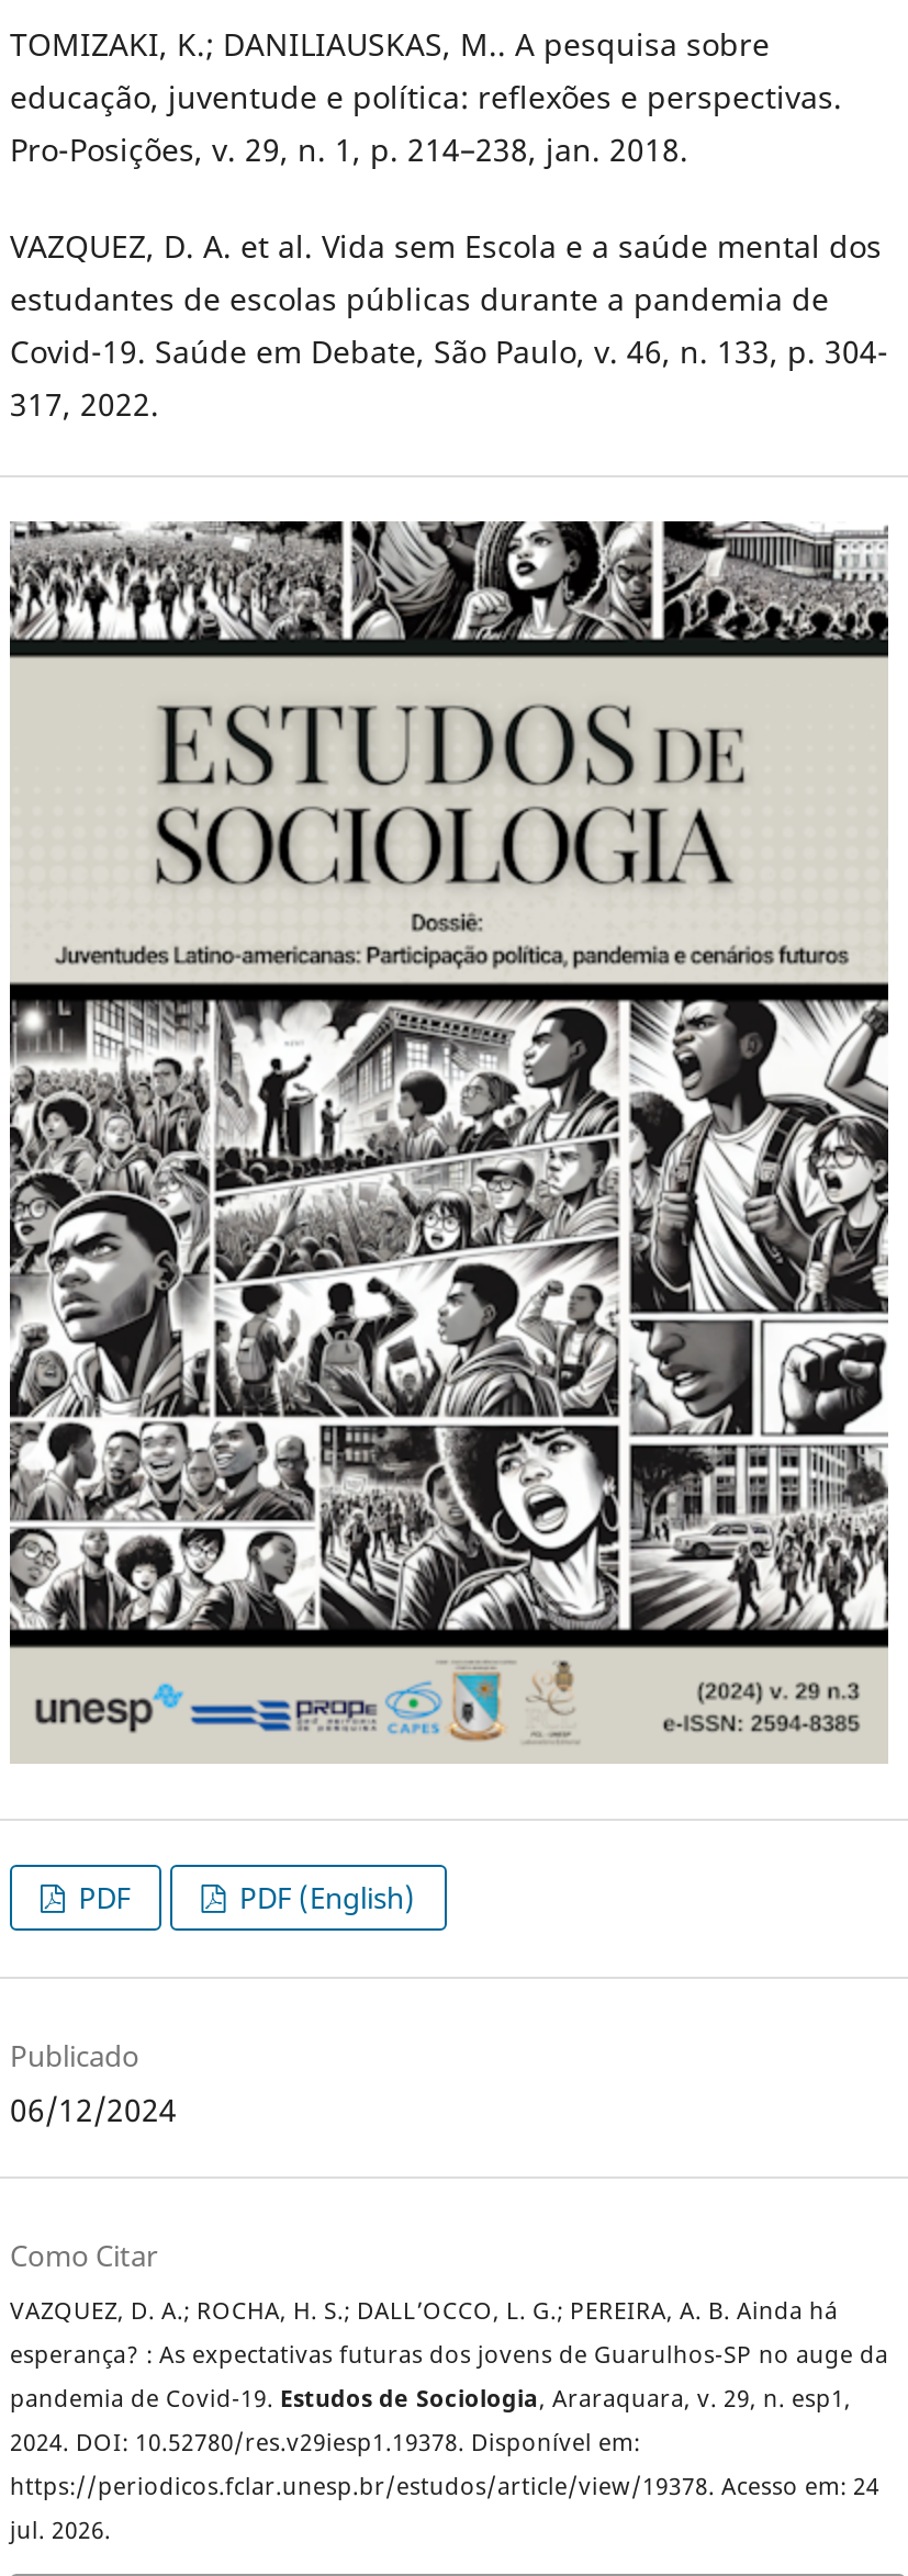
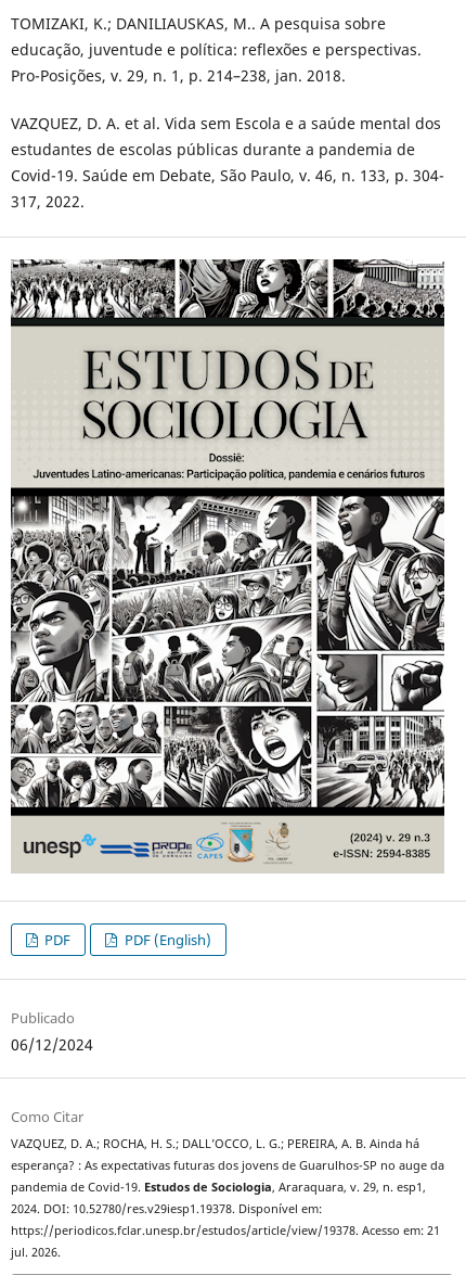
[10,2470,879,2500] https://periodicos.fclar.unesp.br/estudos/article/view/19378. Acesso em: 24 -> [11,1222,440,1238] https://periodicos.fclar.unesp.br/estudos/article/view/19378. Acesso em: 21

